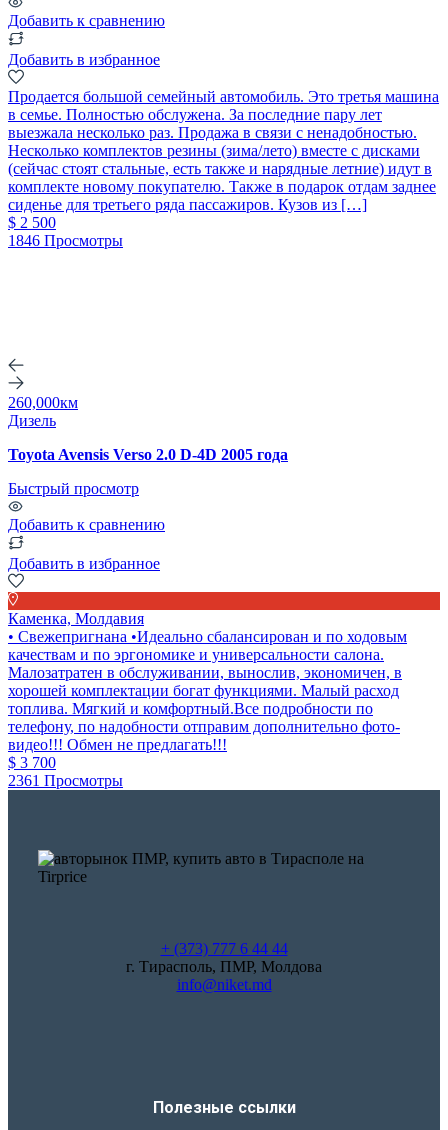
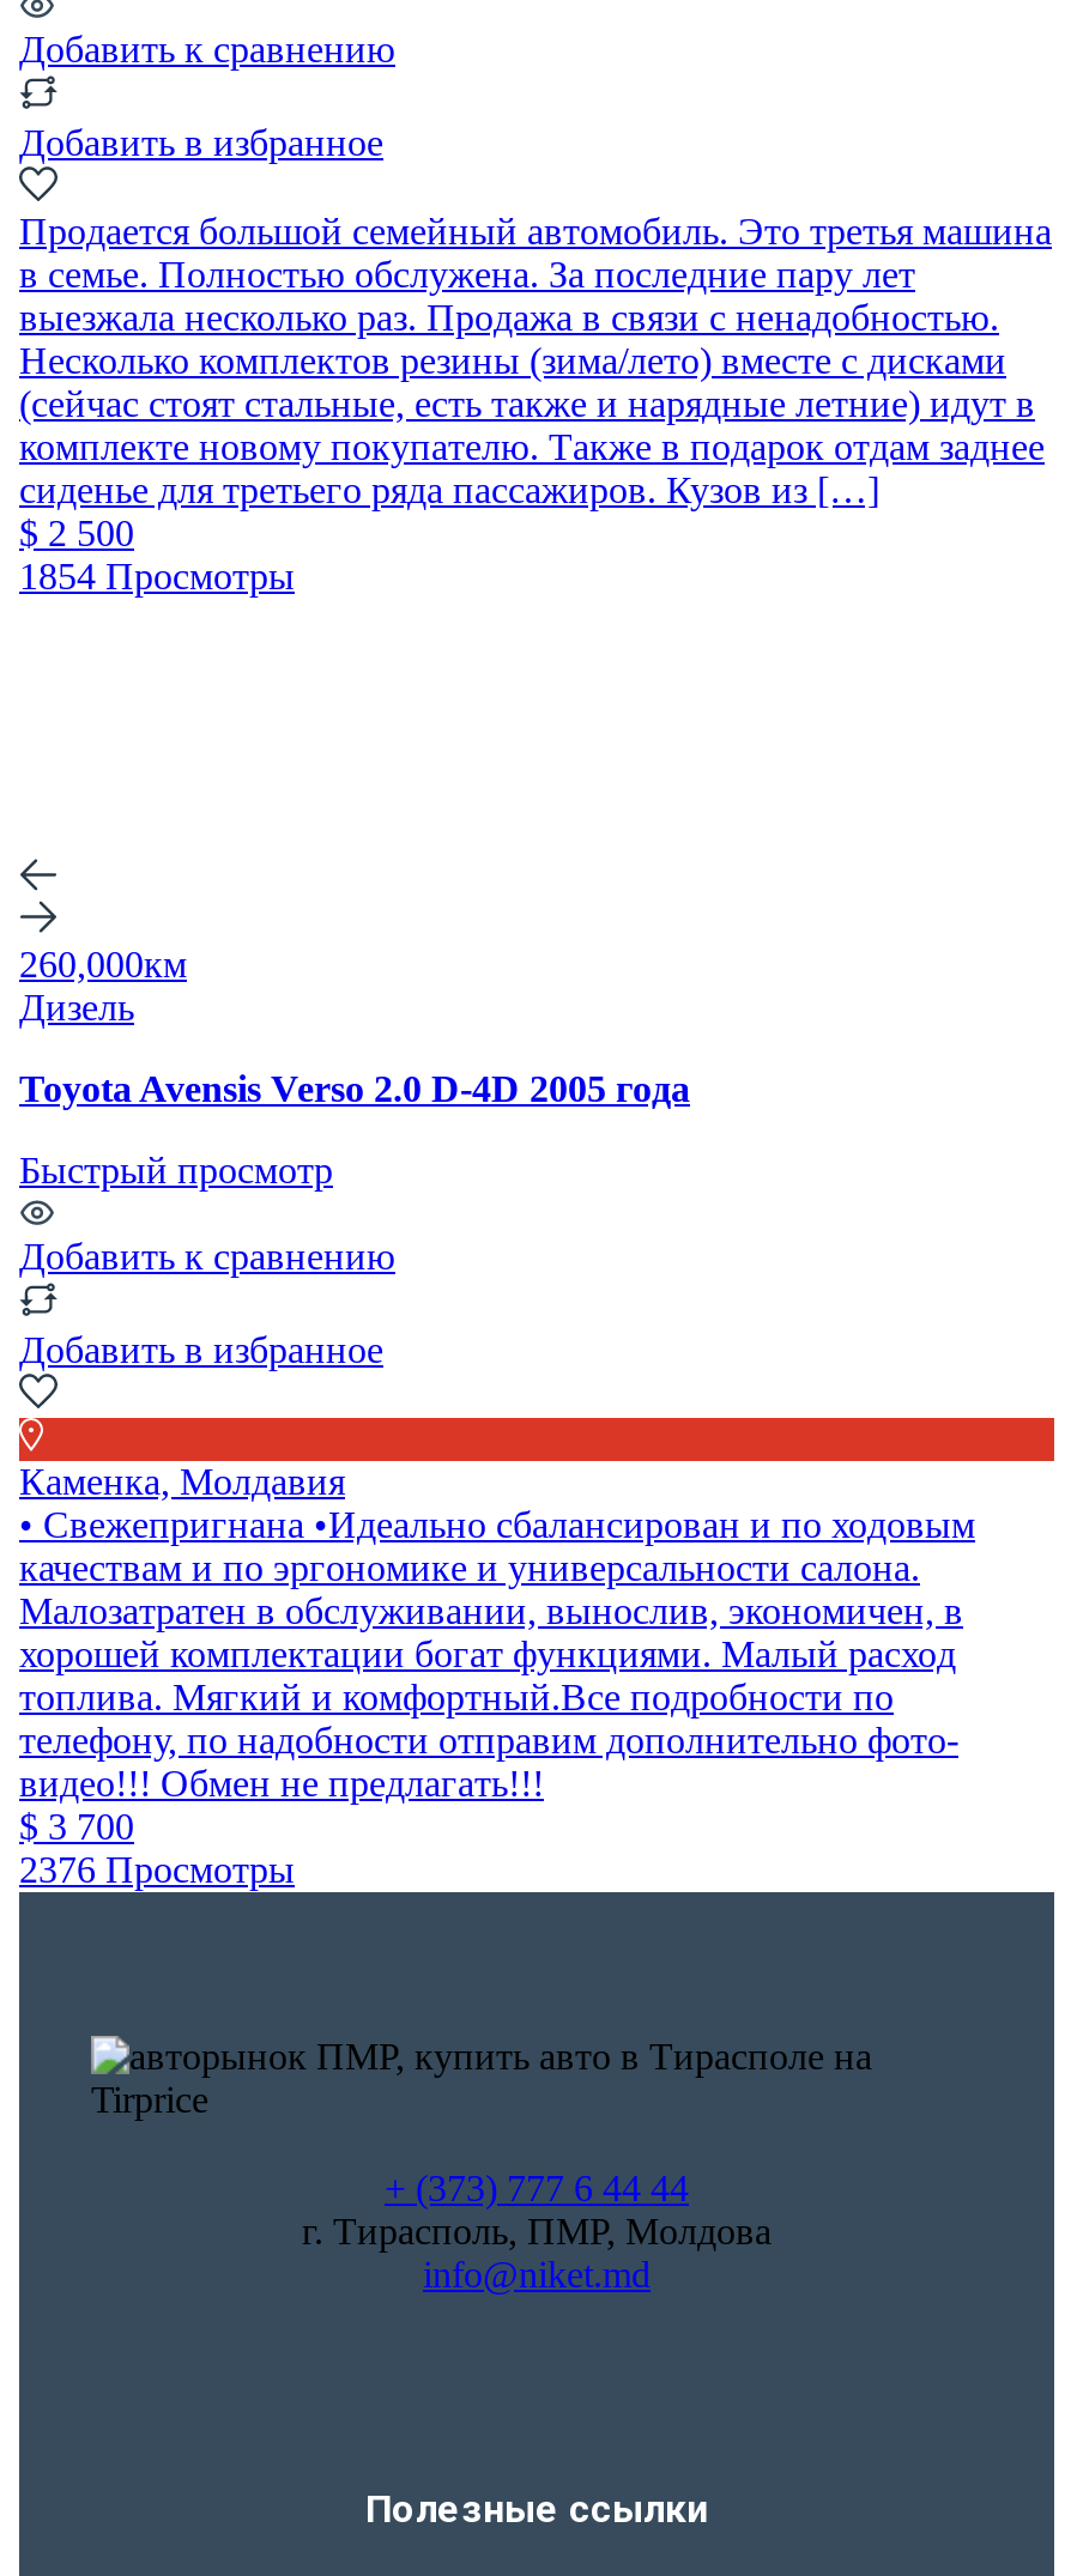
[8,232,123,249] 1846 Просмотры -> [19,555,295,596] 1854 Просмотры
[8,772,123,789] 2361 Просмотры -> [19,1848,295,1889] 2376 Просмотры

